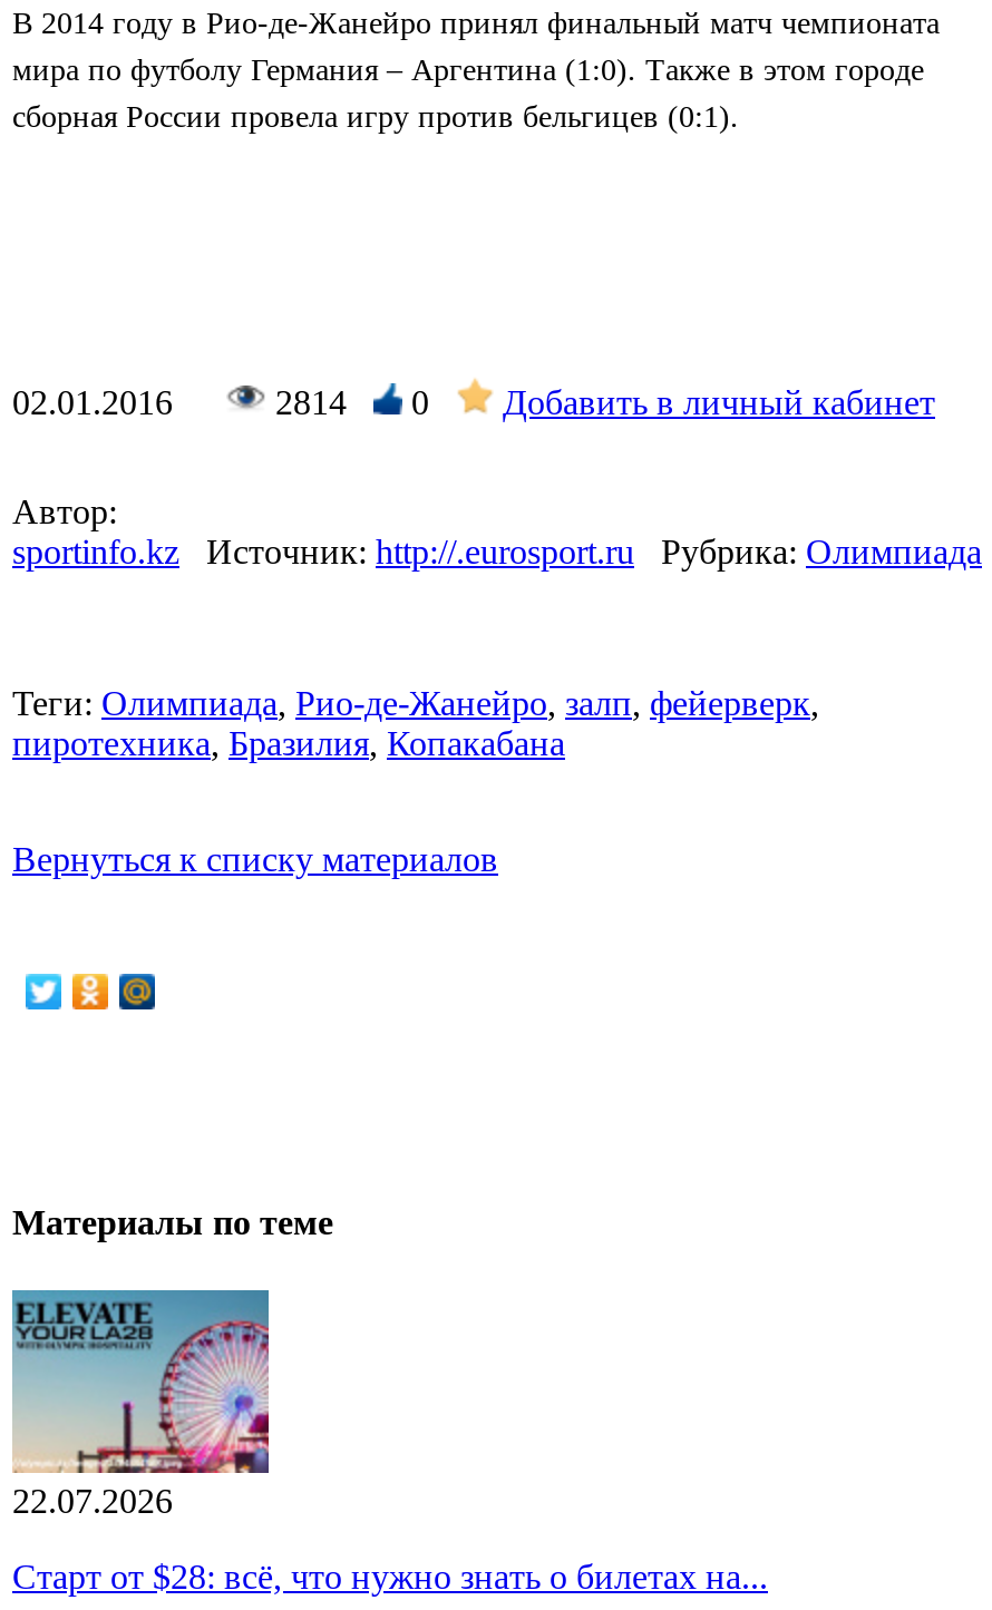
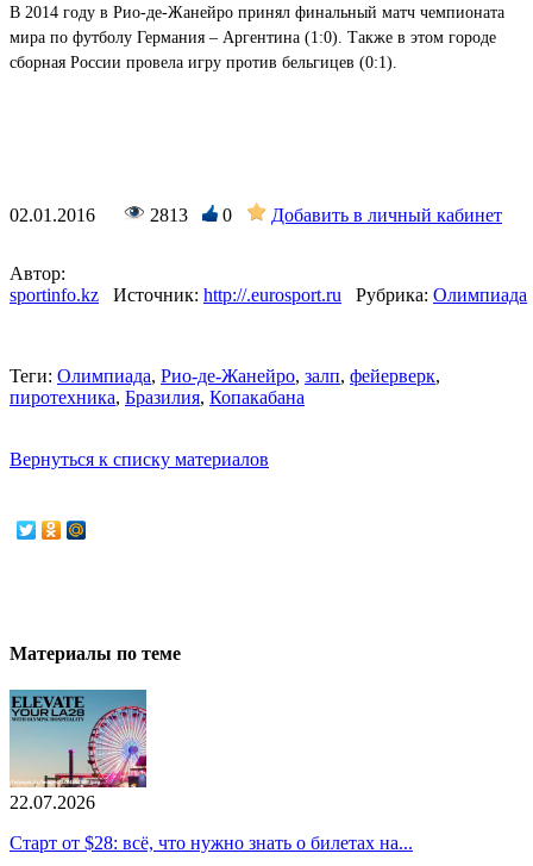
[275,383,935,421] 2814 0 Добавить в личный кабинет -> [150,205,502,225] 2813 0 Добавить в личный кабинет

